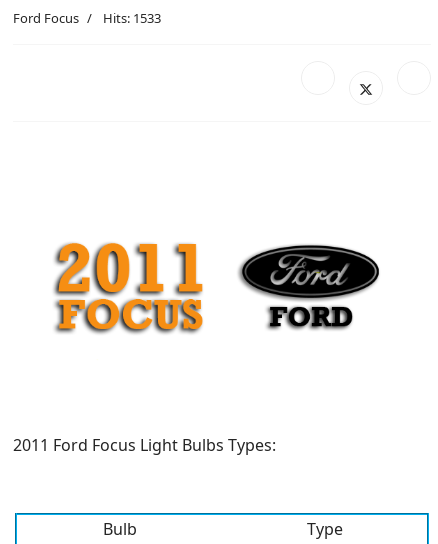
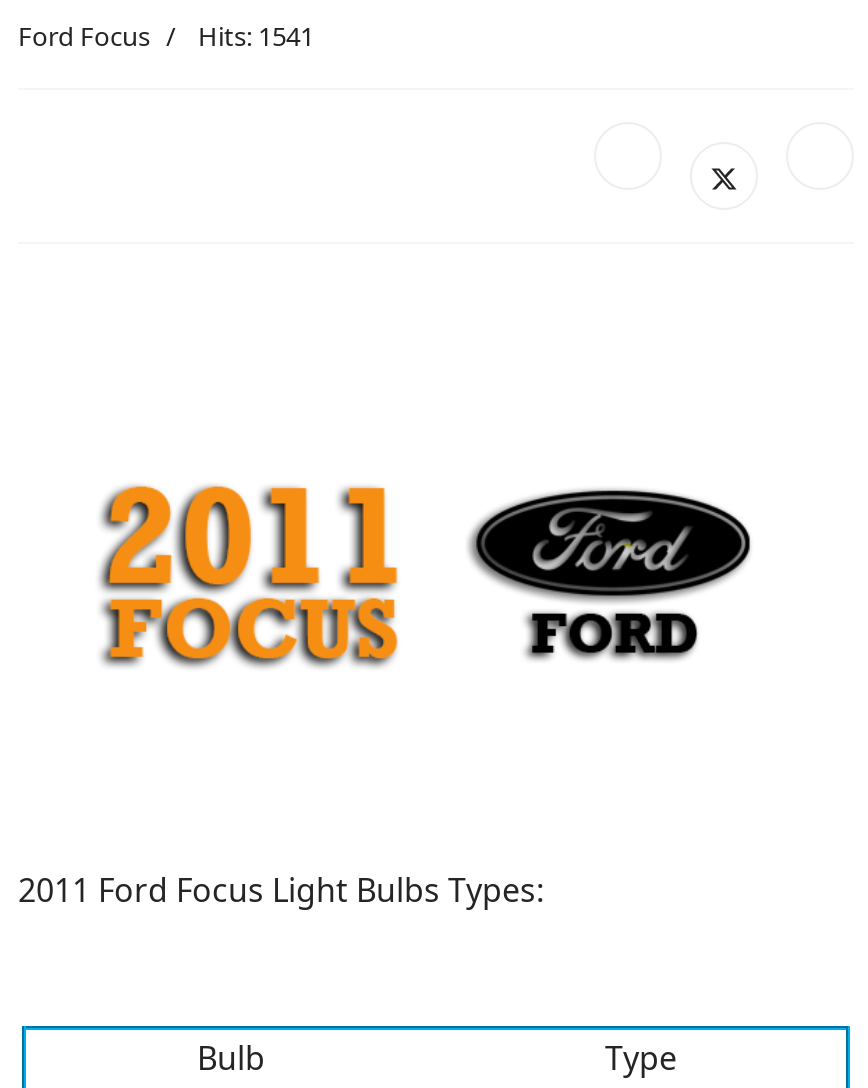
[13,9,161,27] Ford Focus Hits: 1533 -> [18,18,314,54] Ford Focus Hits: 1541

